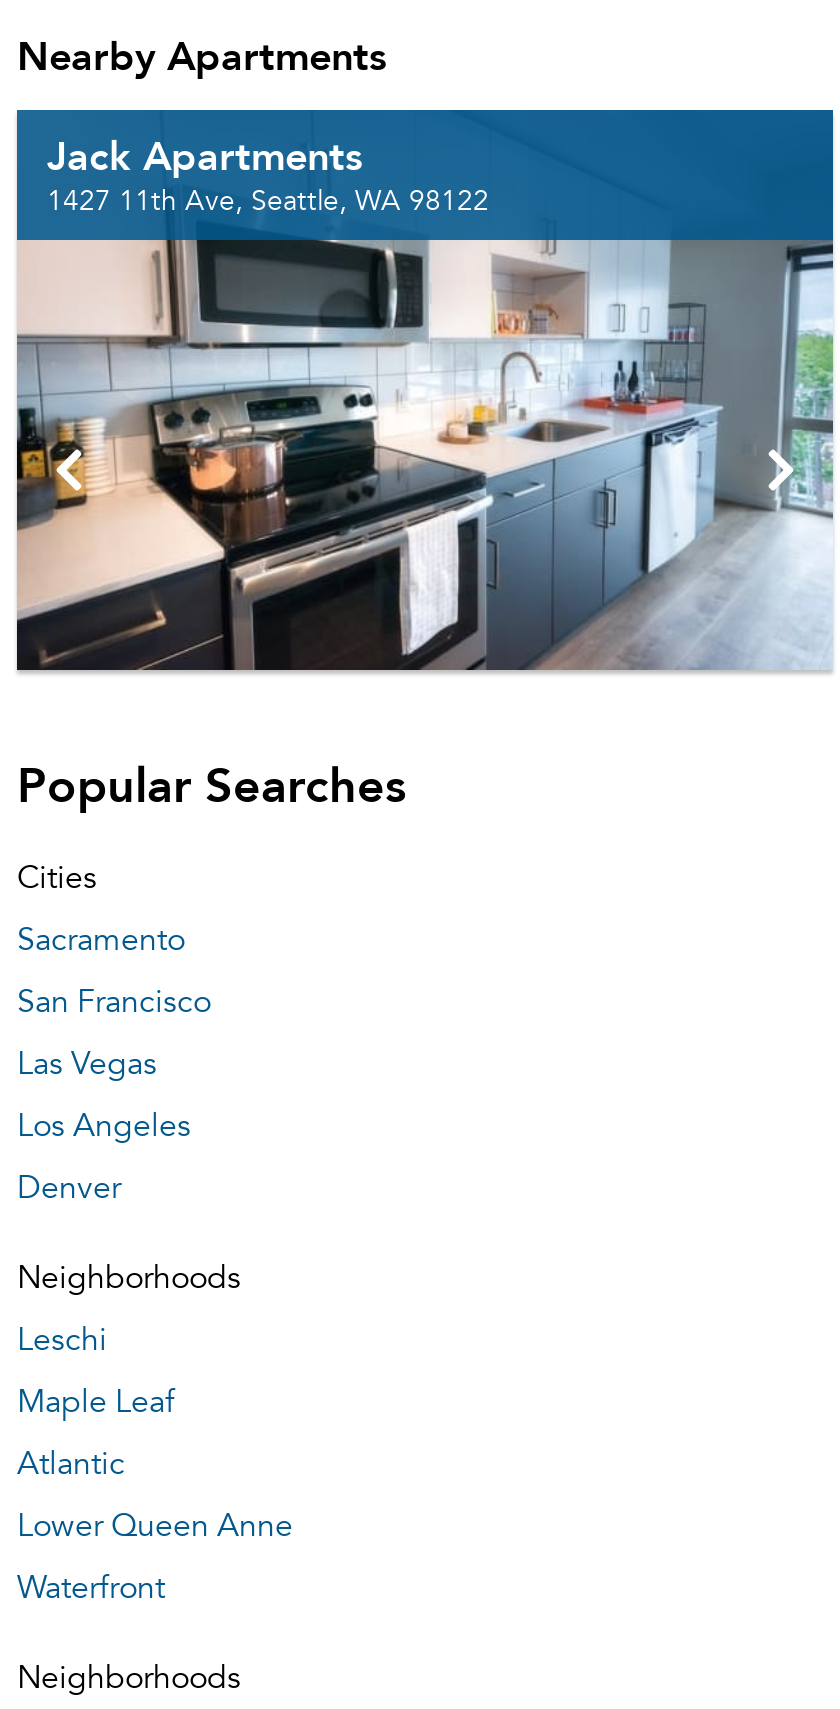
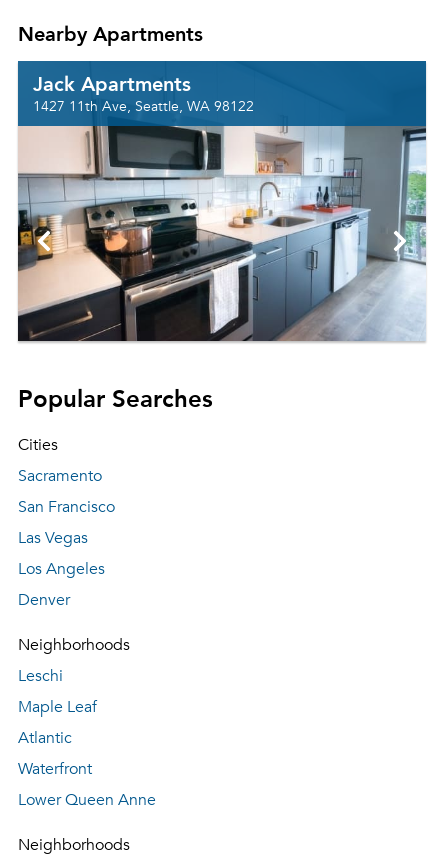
moved [17,1506,293,1546] -> [18,790,156,810]: Lower Queen Anne
moved [17,1568,165,1608] -> [18,759,92,779]: Waterfront

